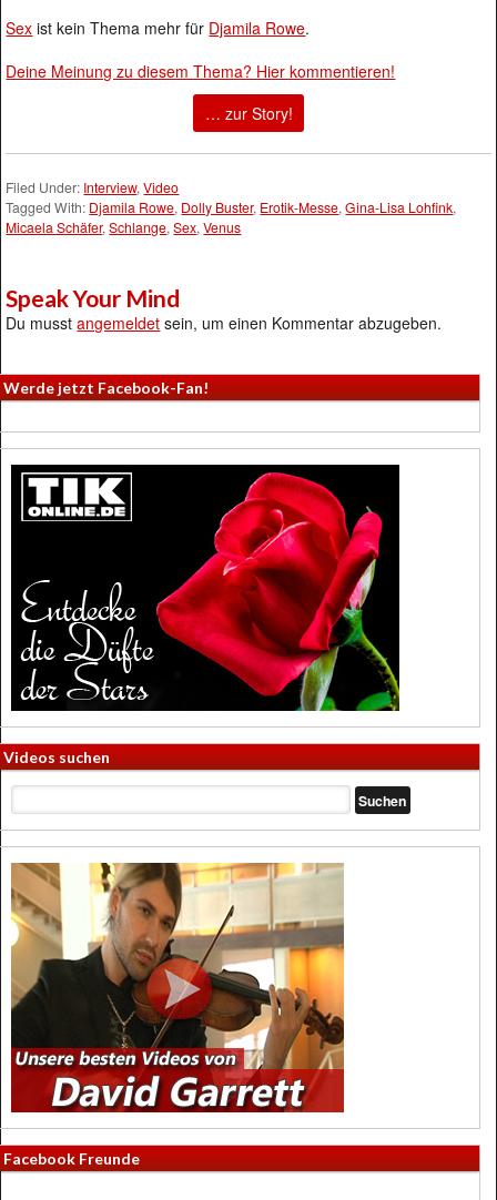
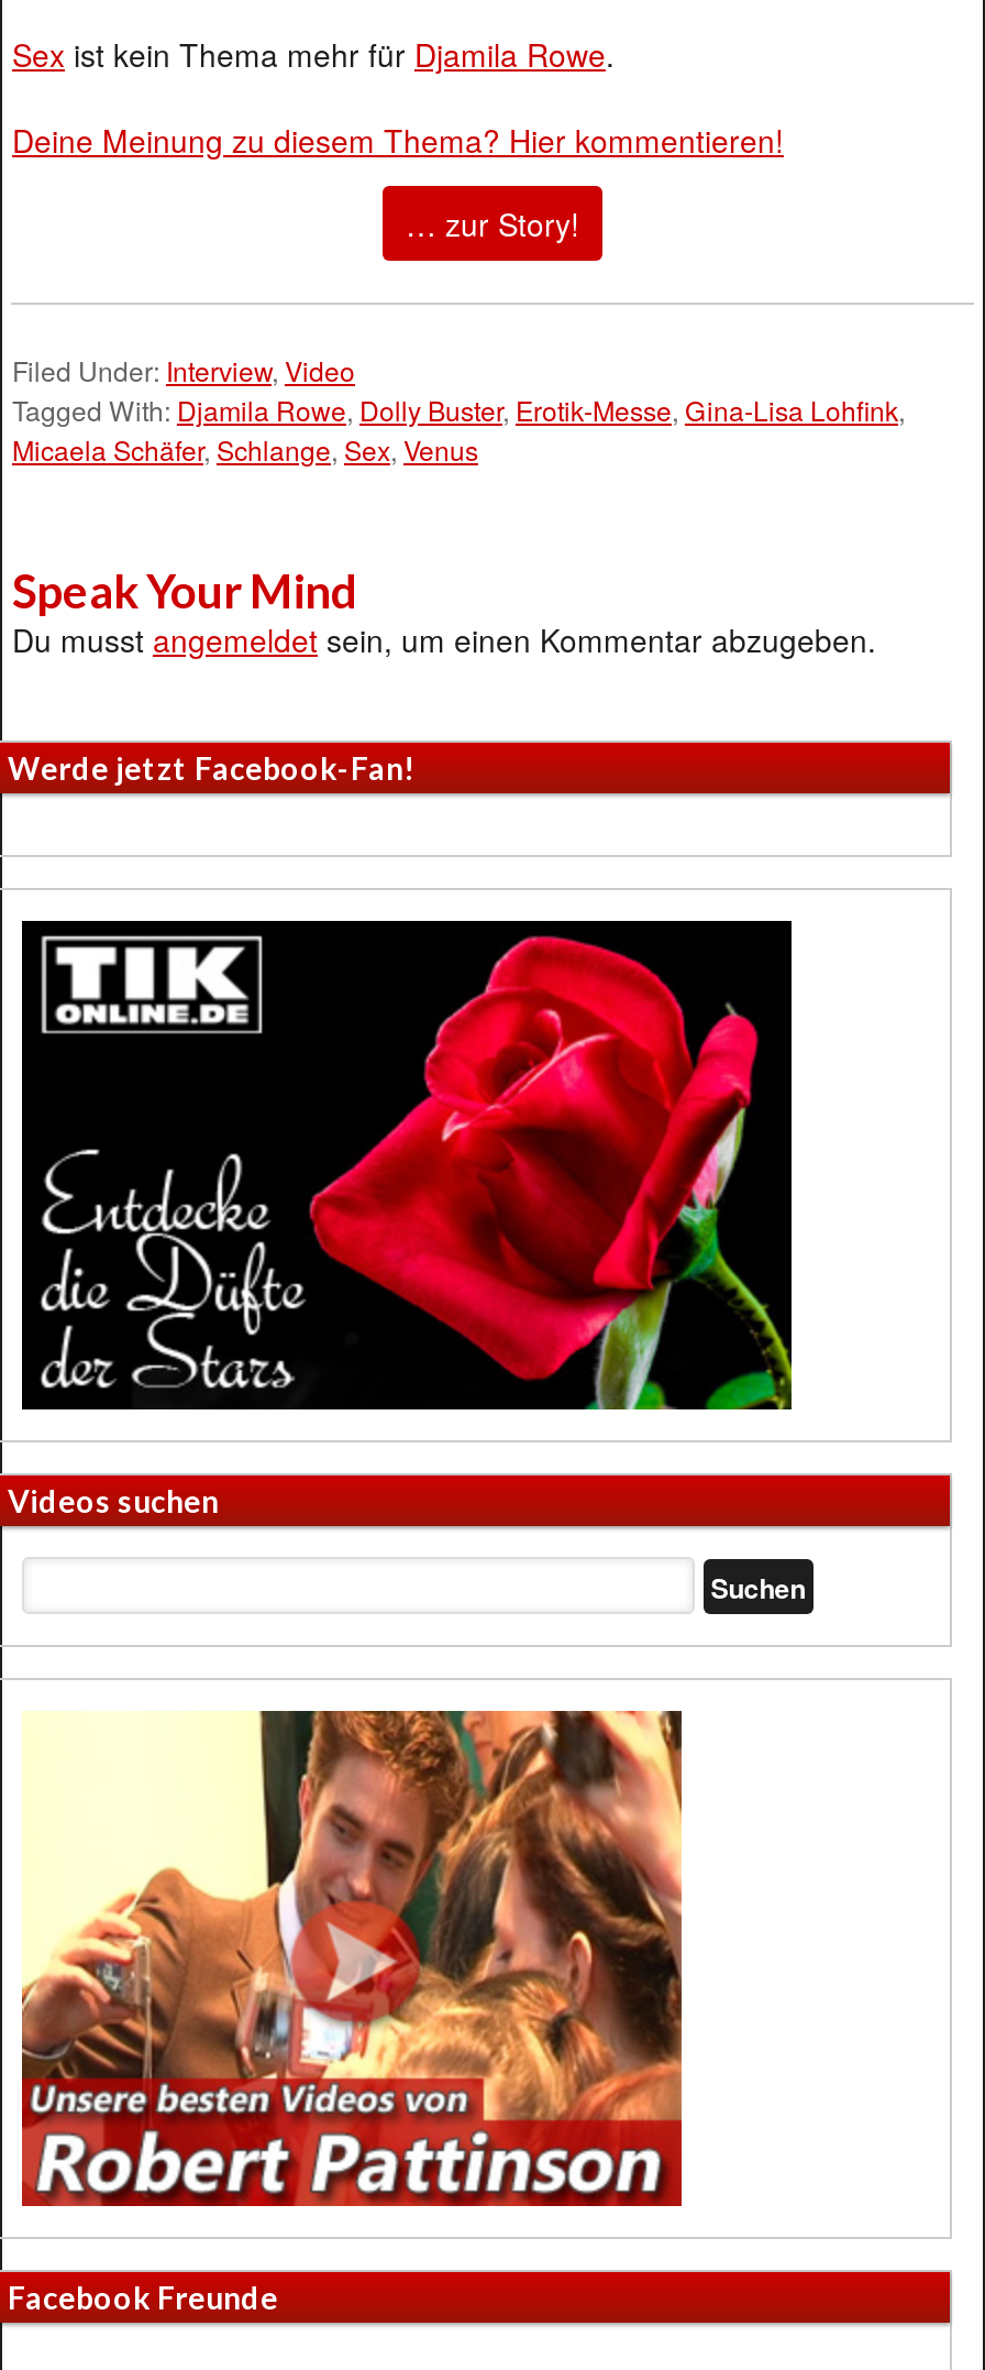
[10,862,345,1112] [image] -> [20,1709,684,2206] [image]

